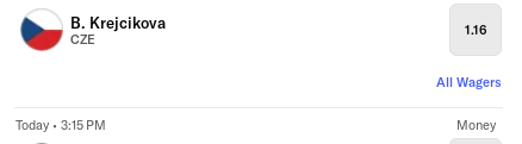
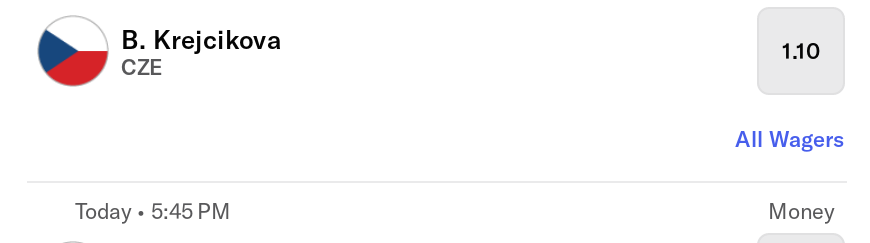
[465,21,486,37] 1.16 -> [782,36,820,64] 1.10
[15,117,106,133] Today • 3:15 PM -> [75,197,231,225] Today • 5:45 PM

